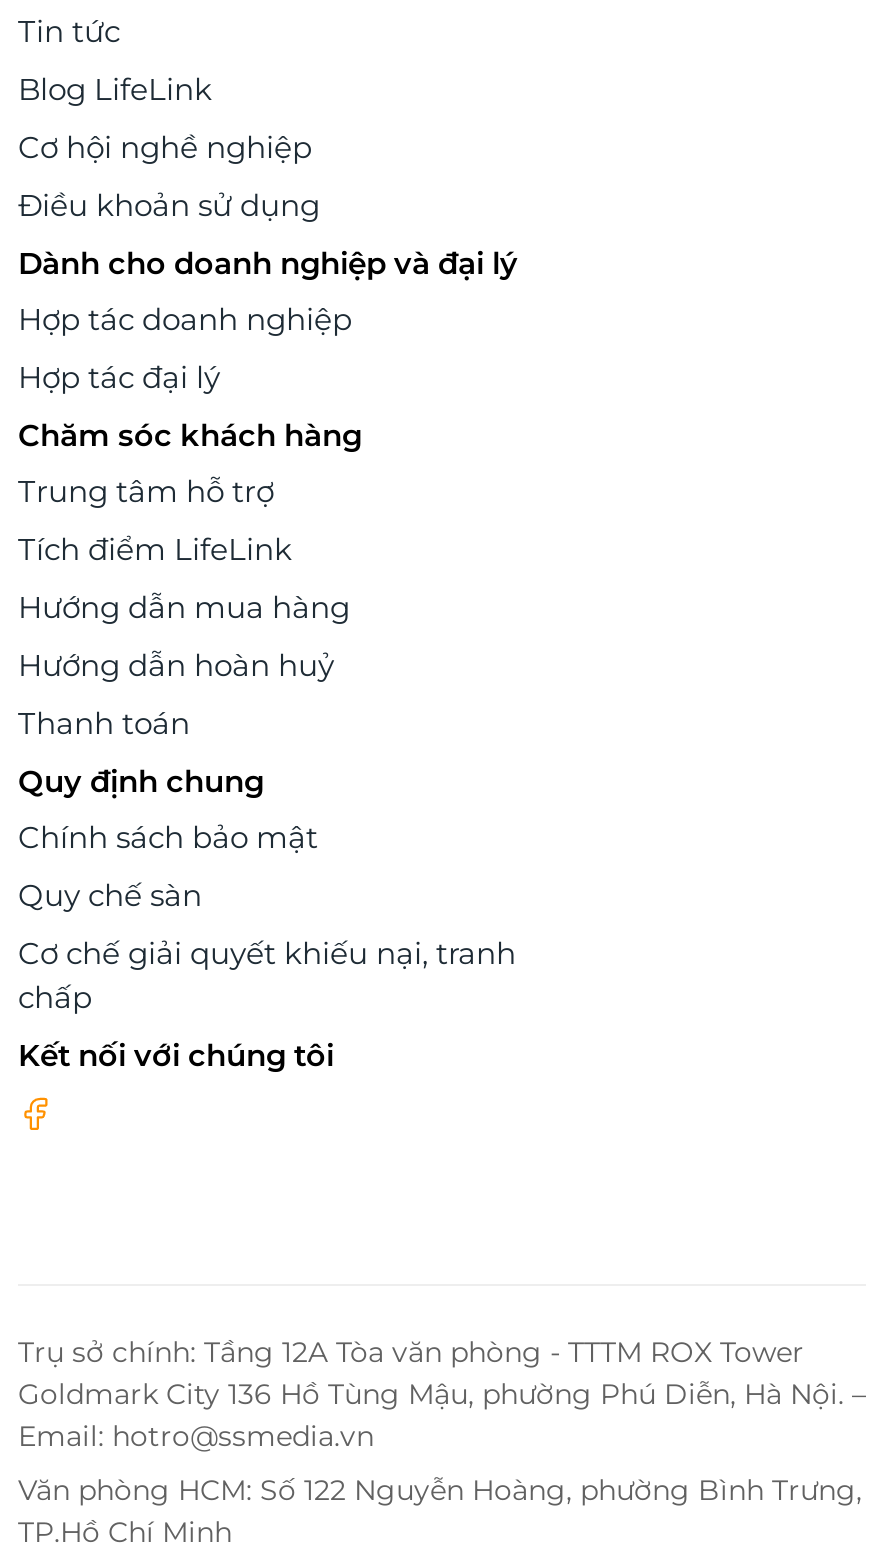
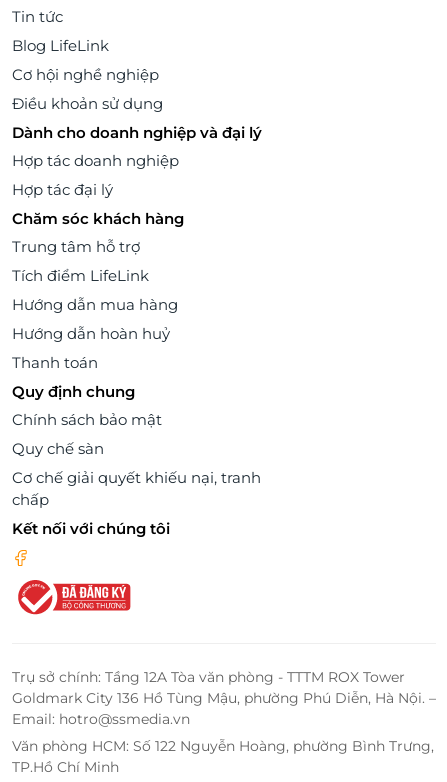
none -> [17,579,132,616] [image]

